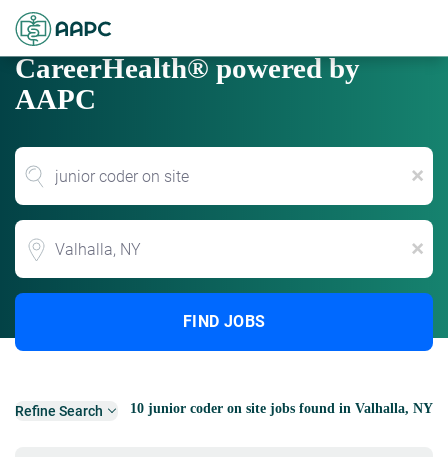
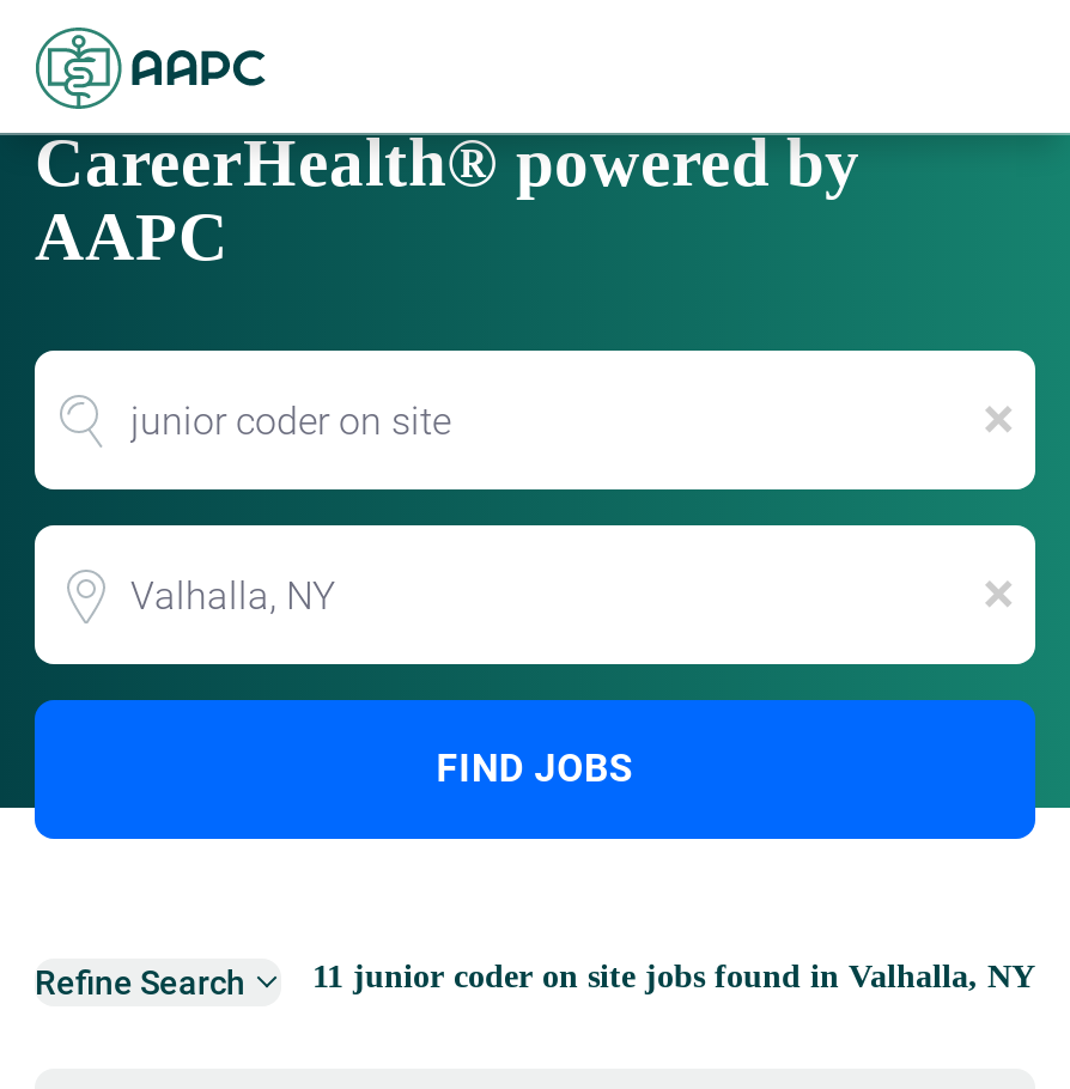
[130,401,433,416] 10 junior coder on site jobs found in Valhalla, NY -> [312,959,1035,994] 11 junior coder on site jobs found in Valhalla, NY

